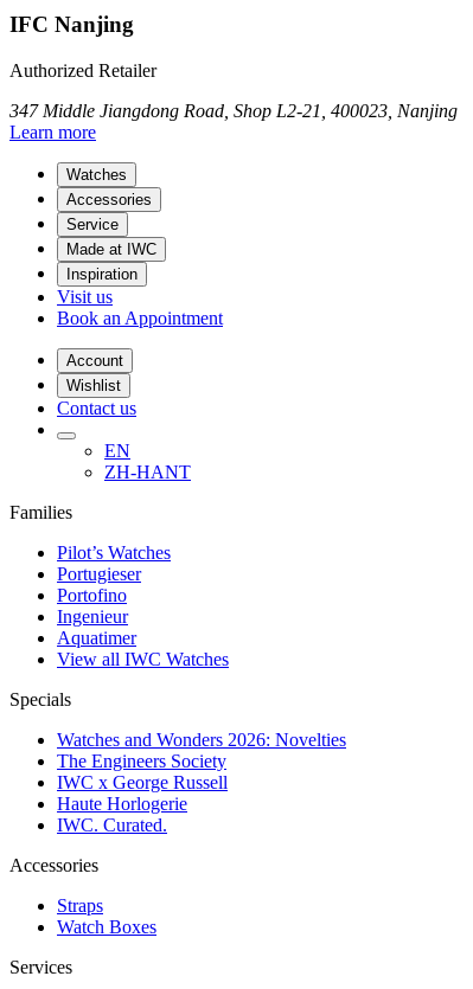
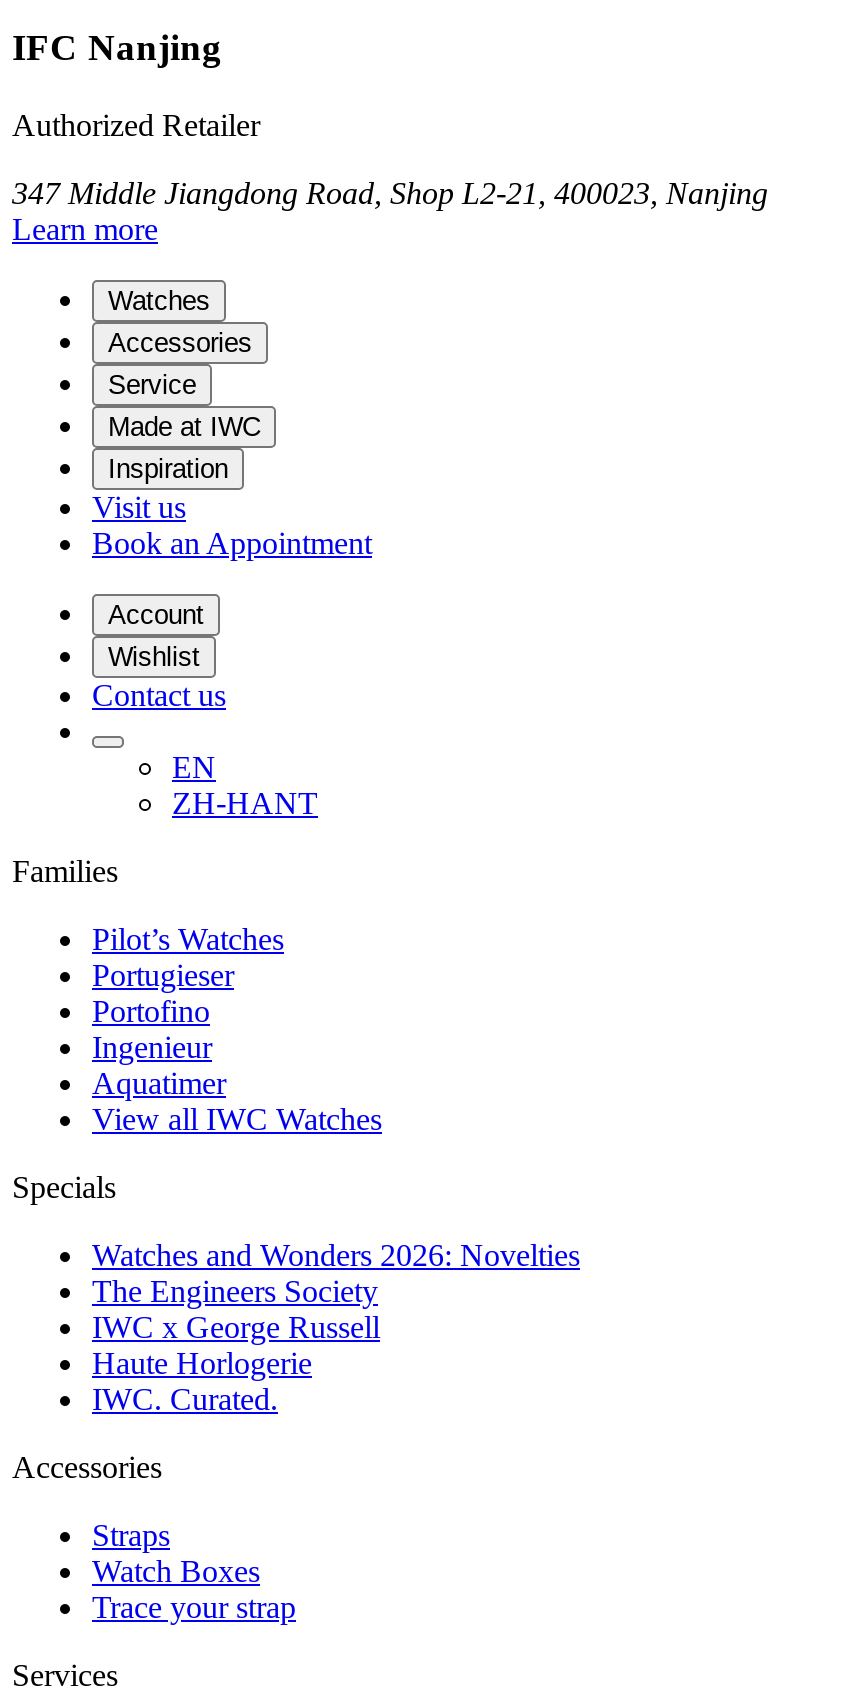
none -> [92,1590,296,1624] Trace your strap

